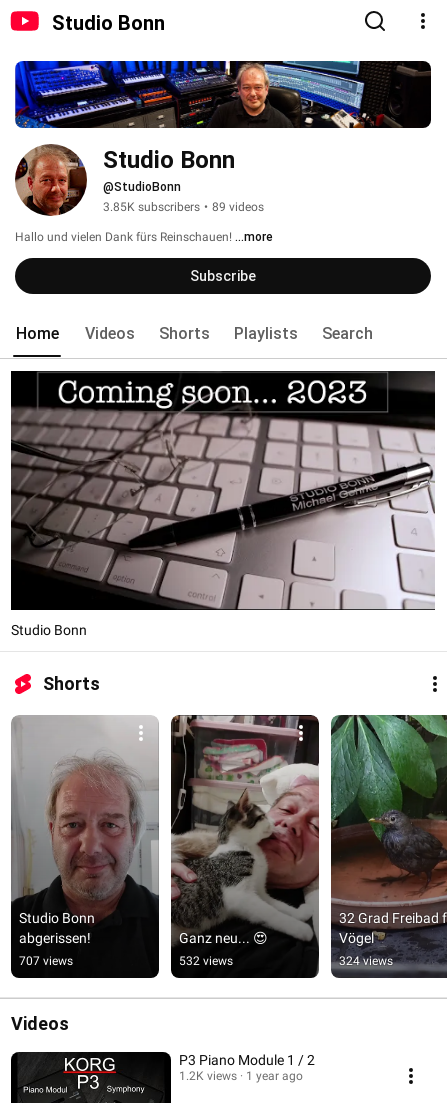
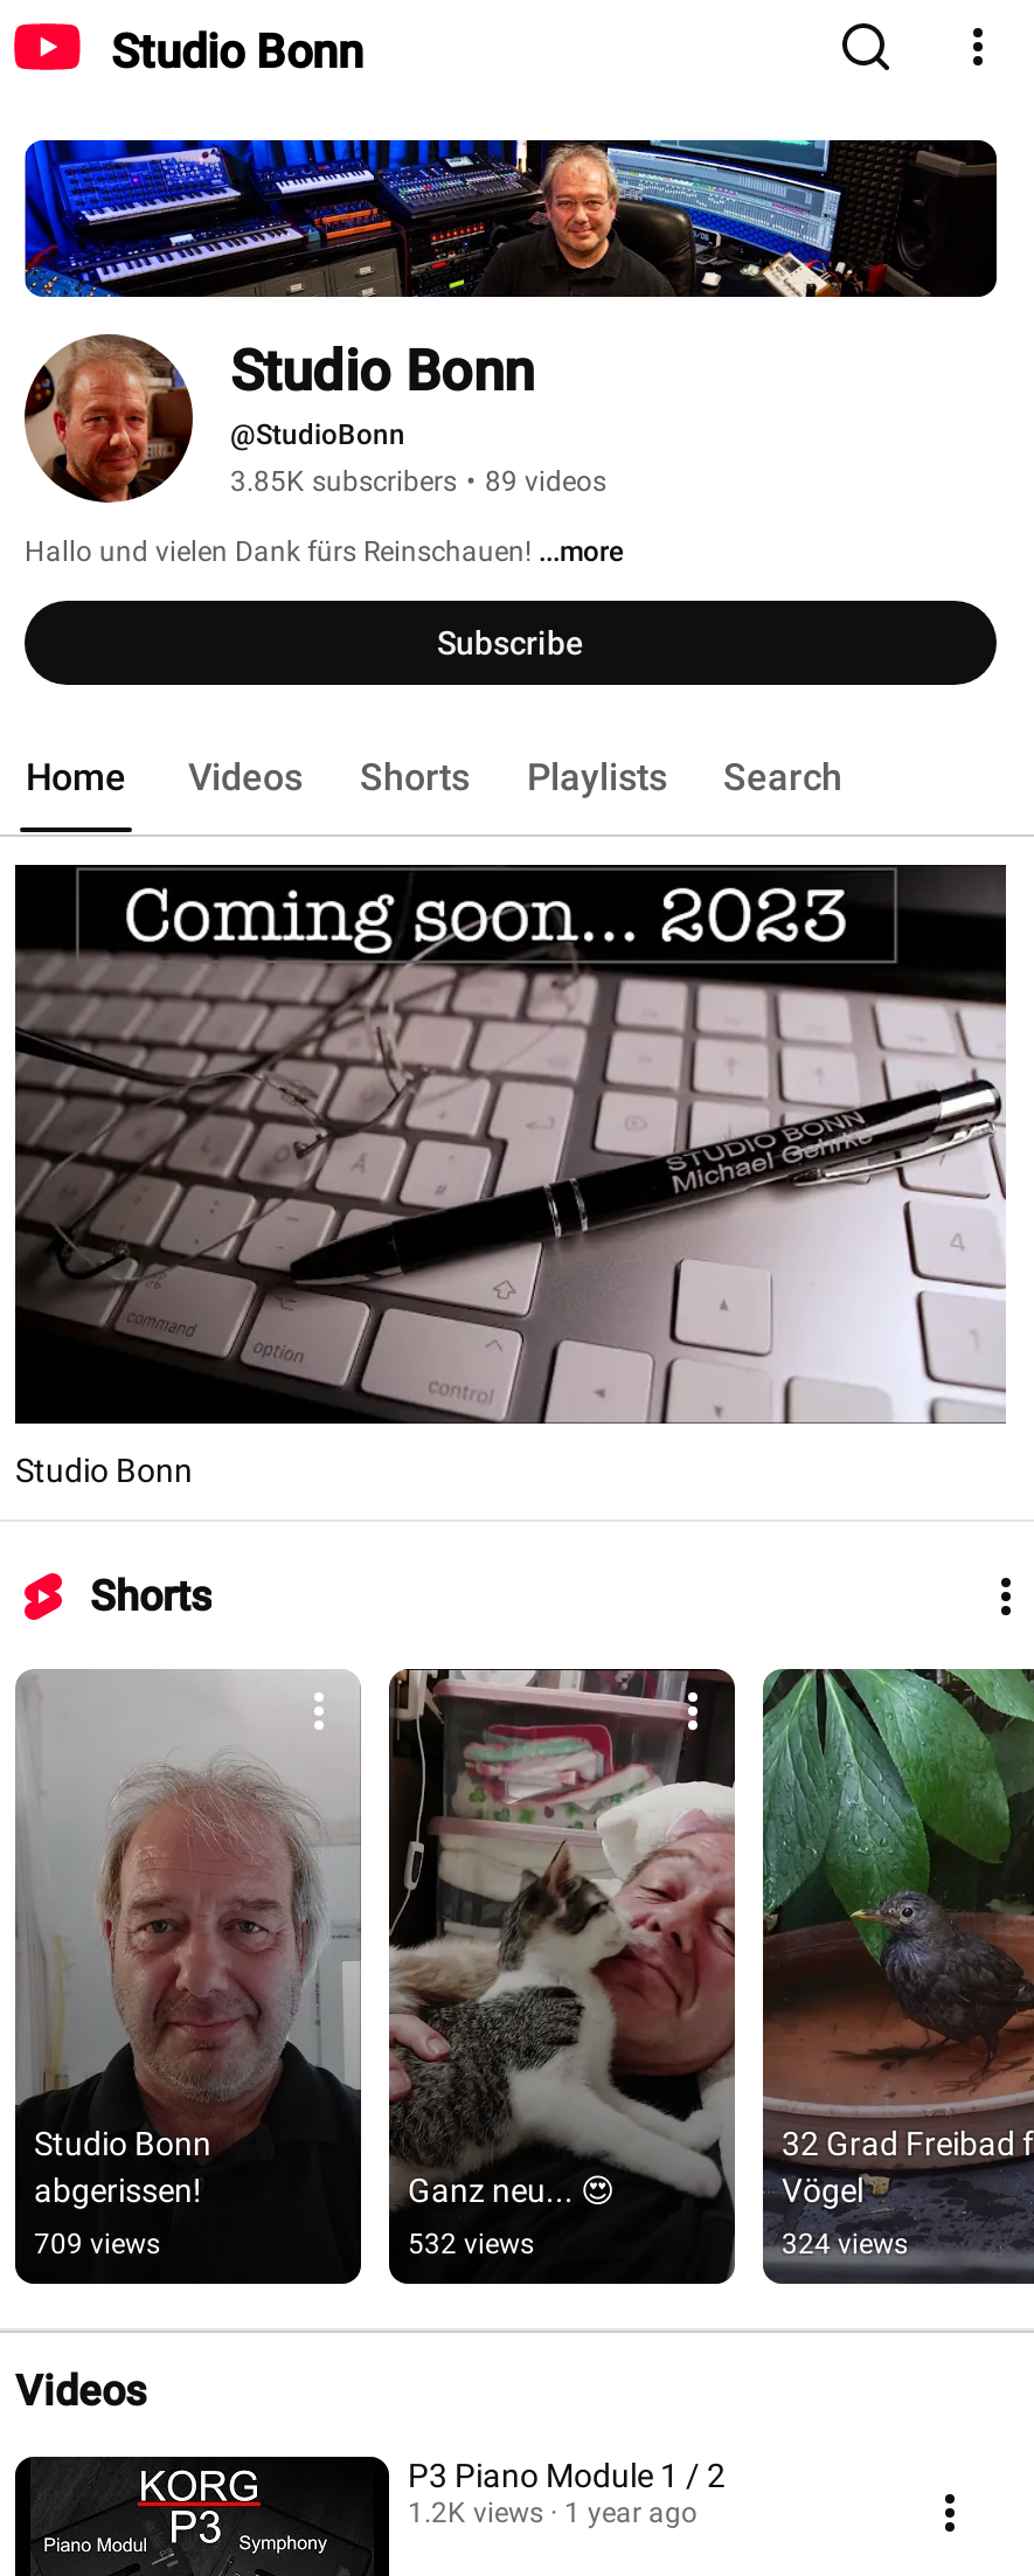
[19,954,73,968] 707 views -> [34,2228,160,2260] 709 views

